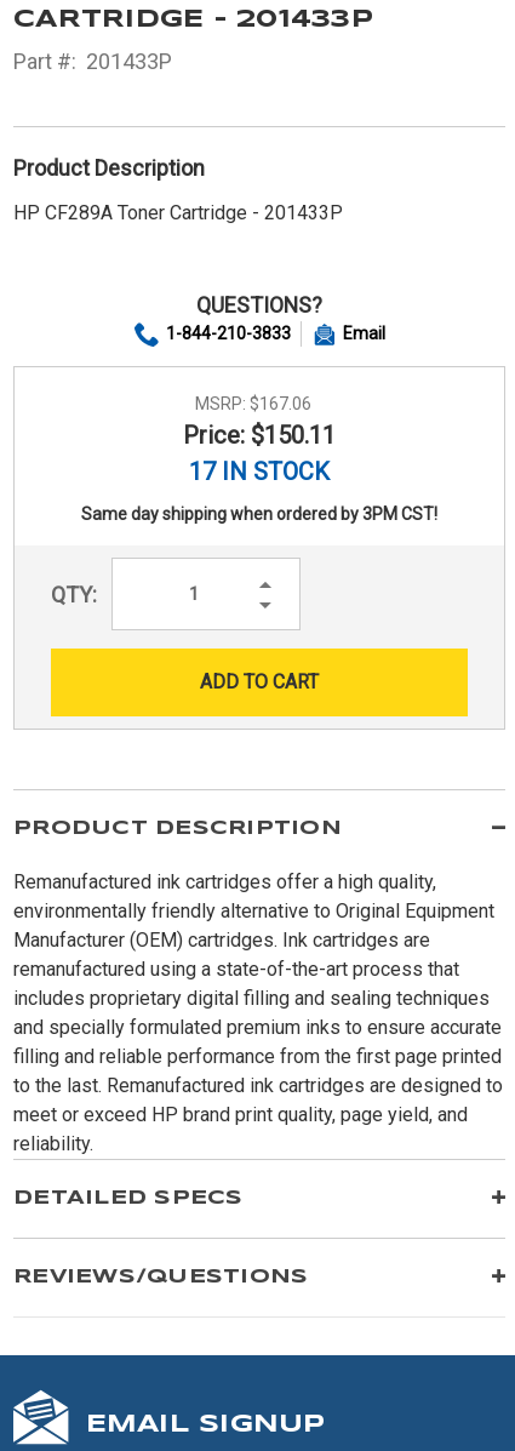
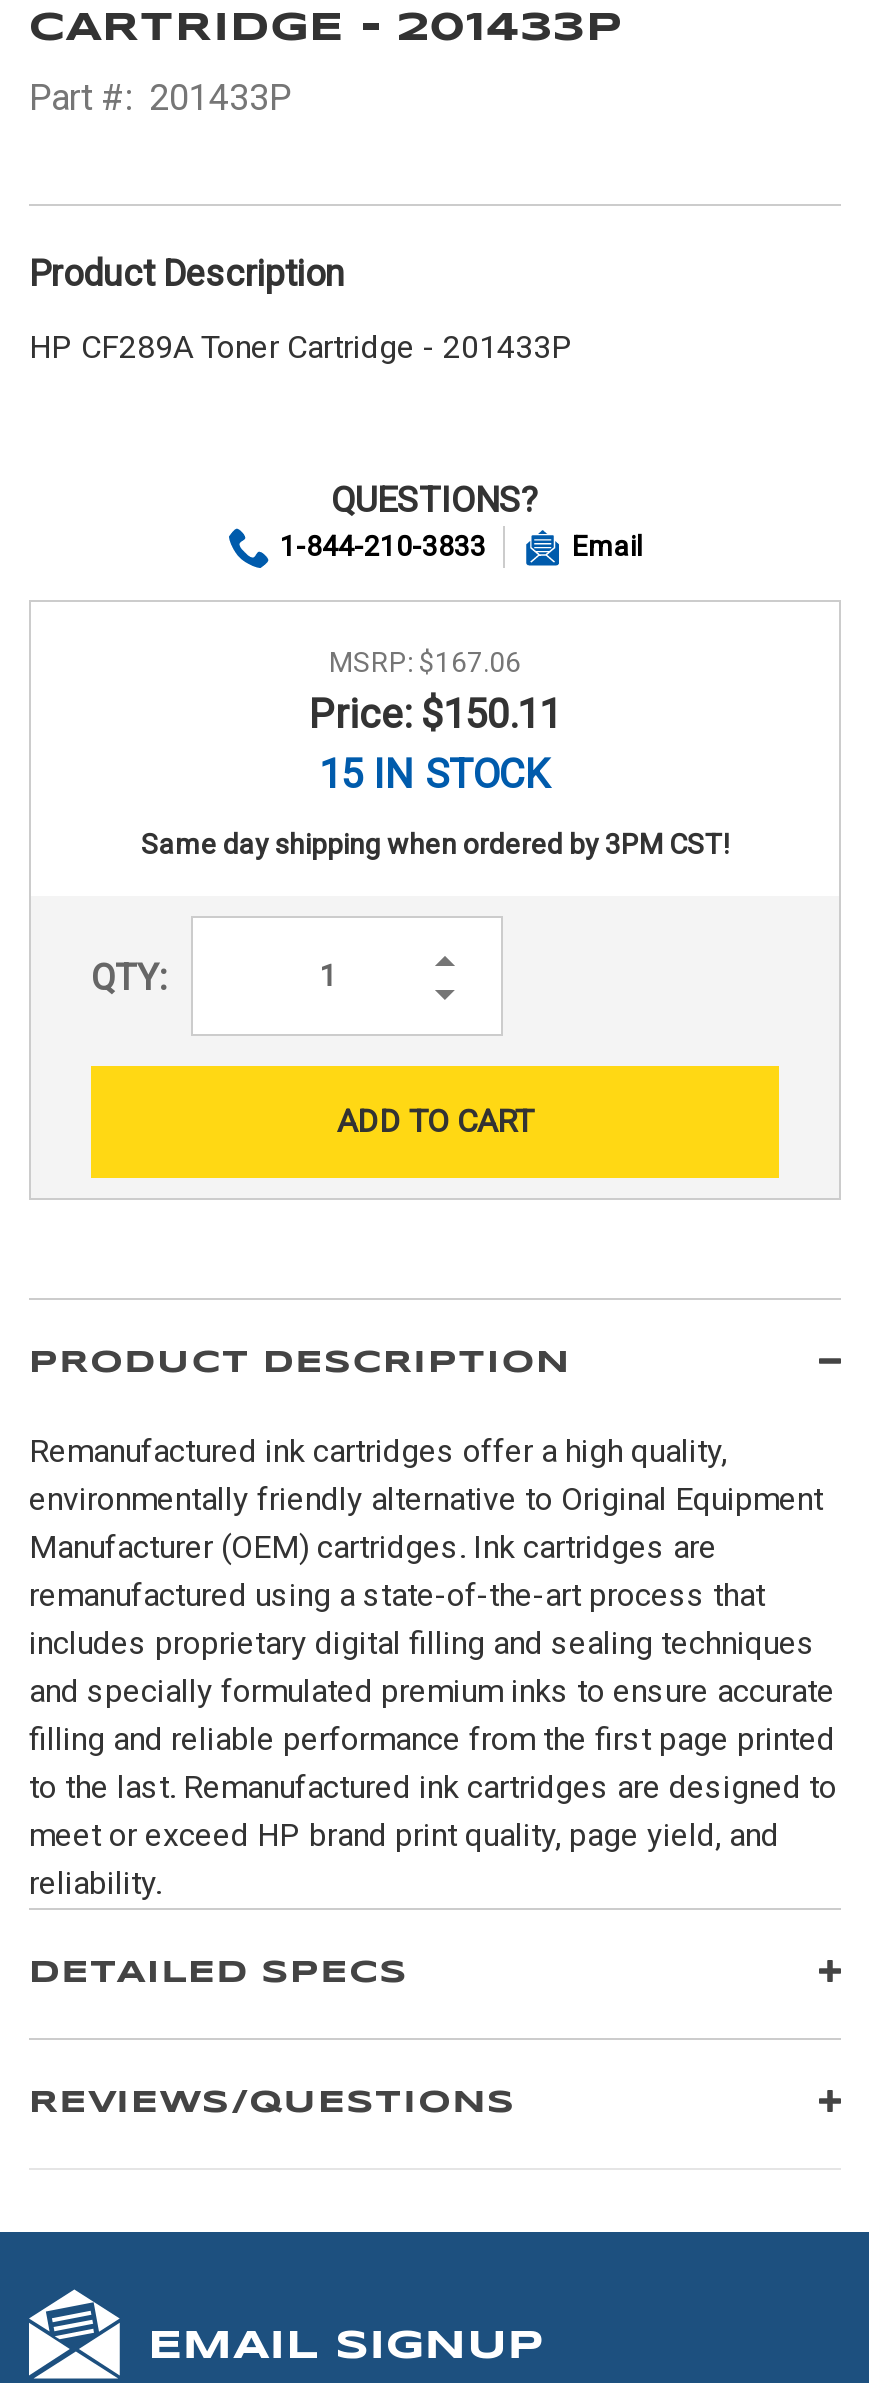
[189,457,330,486] 17 IN STOCK -> [319,750,551,798] 15 IN STOCK

